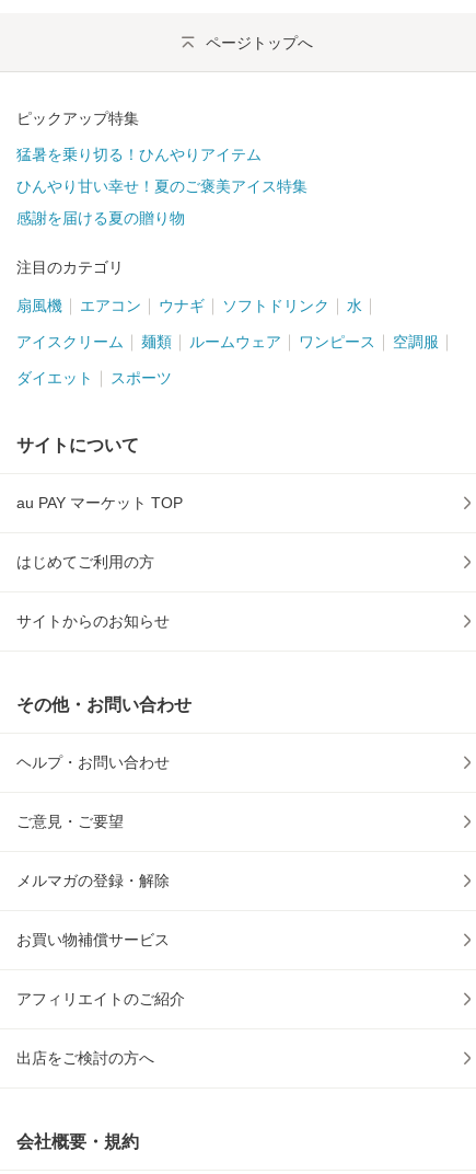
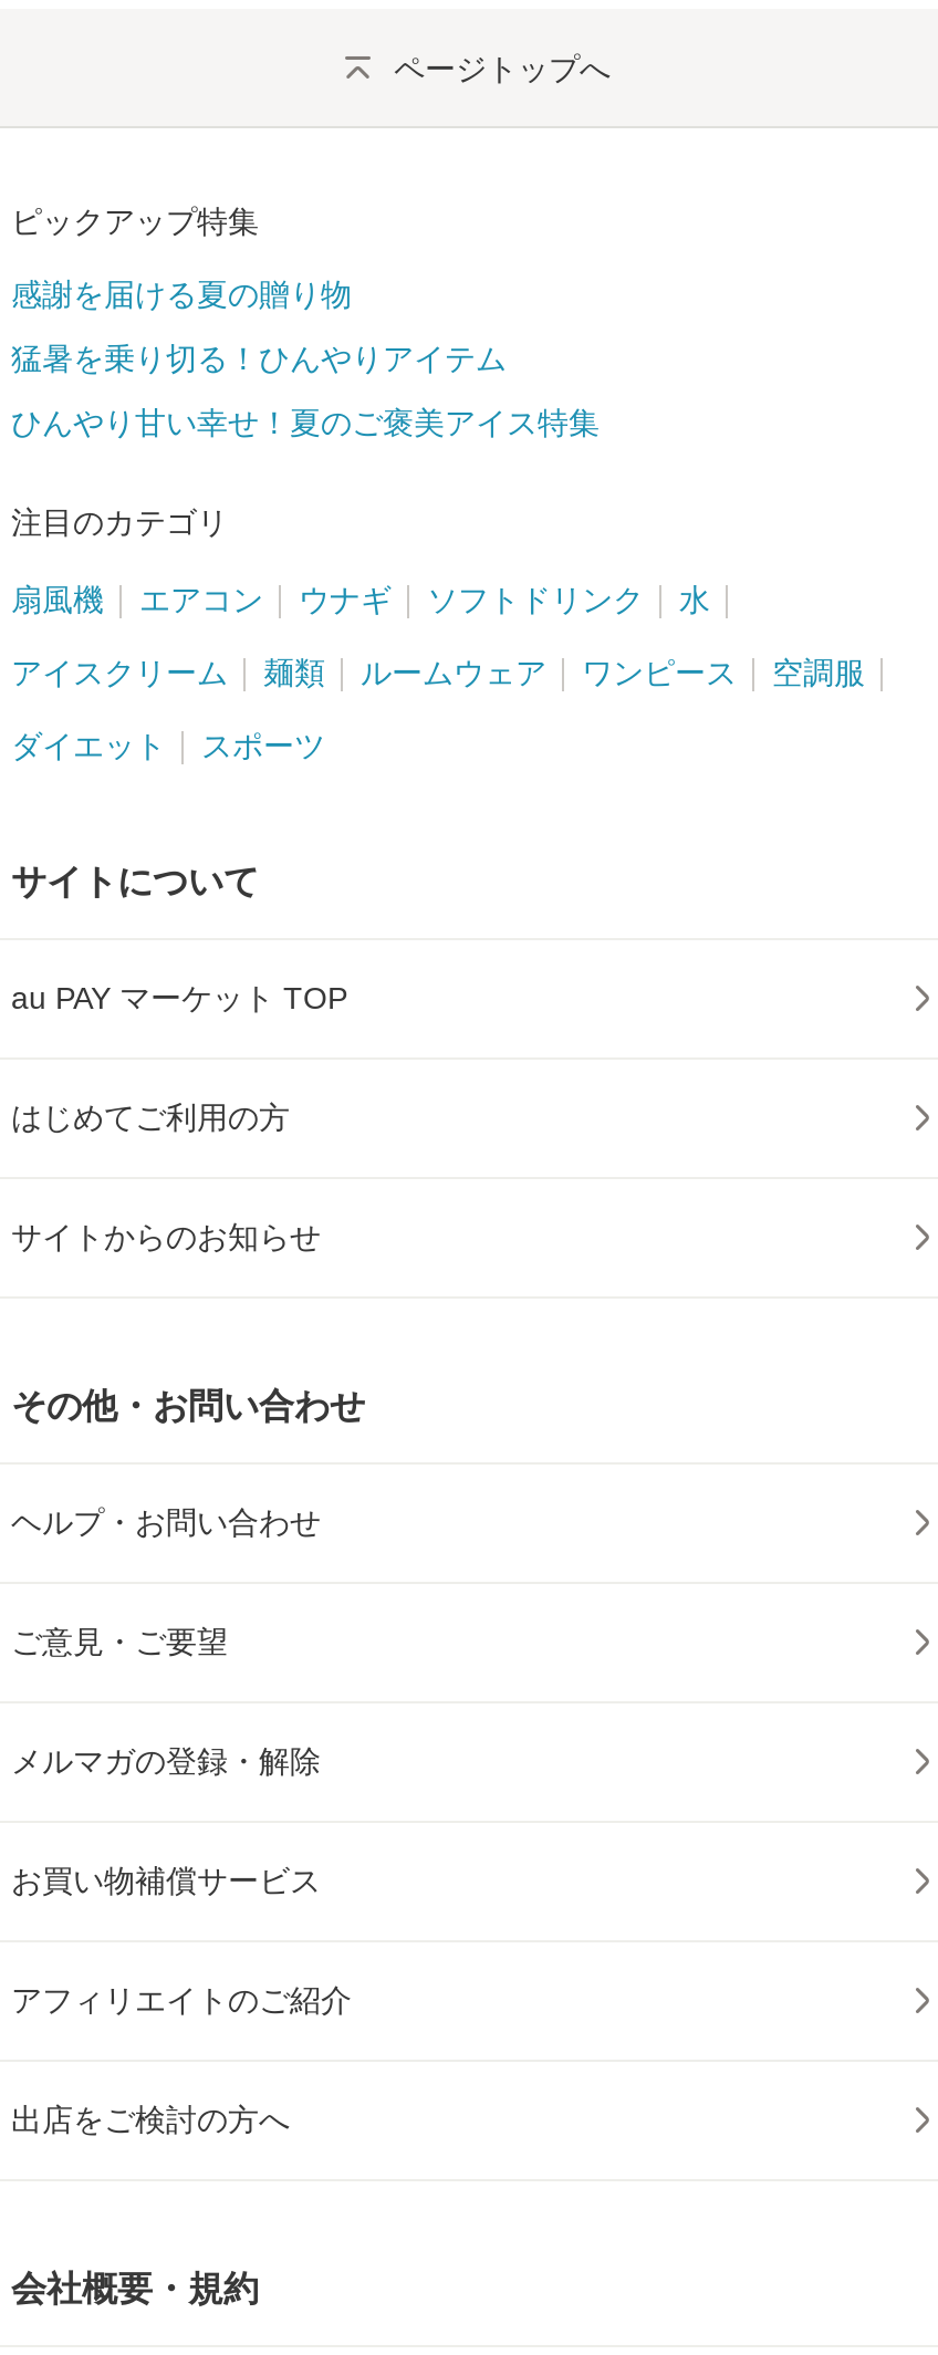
moved [16,146,307,195] -> [11,341,600,441]: 猛暑を乗り切る！ひんやりアイテム | ひんやり甘い幸せ！夏のご褒美アイス特集
moved [16,210,185,227] -> [11,277,352,313]: 感謝を届ける夏の贈り物

